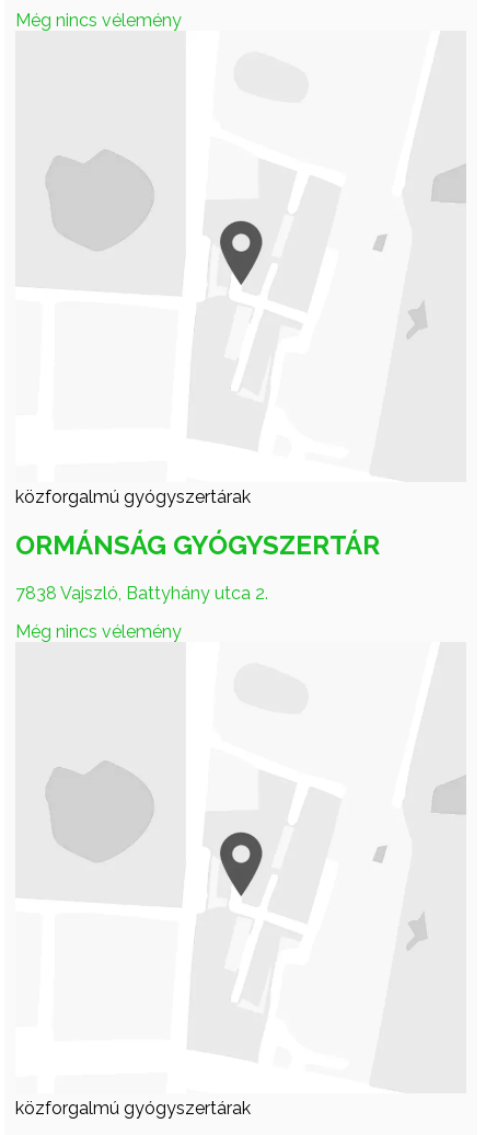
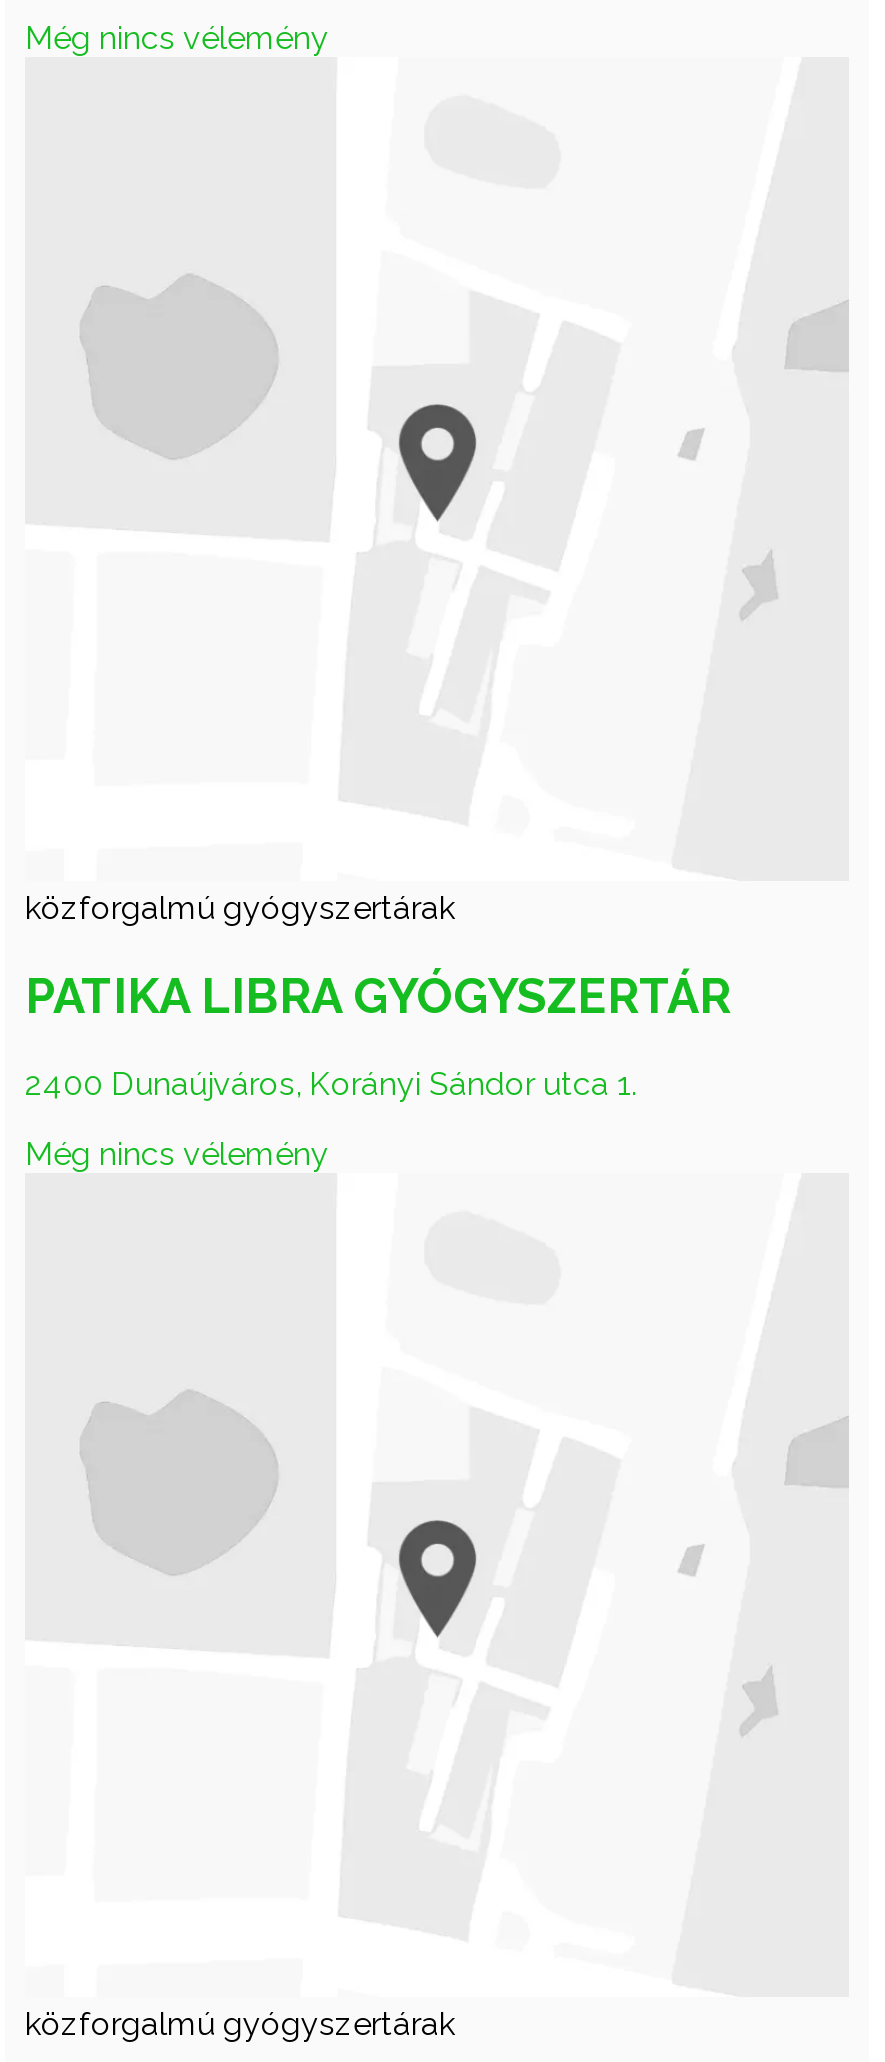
[15,529,380,561] ORMÁNSÁG GYÓGYSZERTÁR -> [25,967,731,1025] PATIKA LIBRA GYÓGYSZERTÁR
[15,583,268,604] 7838 Vajszló, Battyhány utca 2. -> [25,1065,637,1103] 2400 Dunaújváros, Korányi Sándor utca 1.

